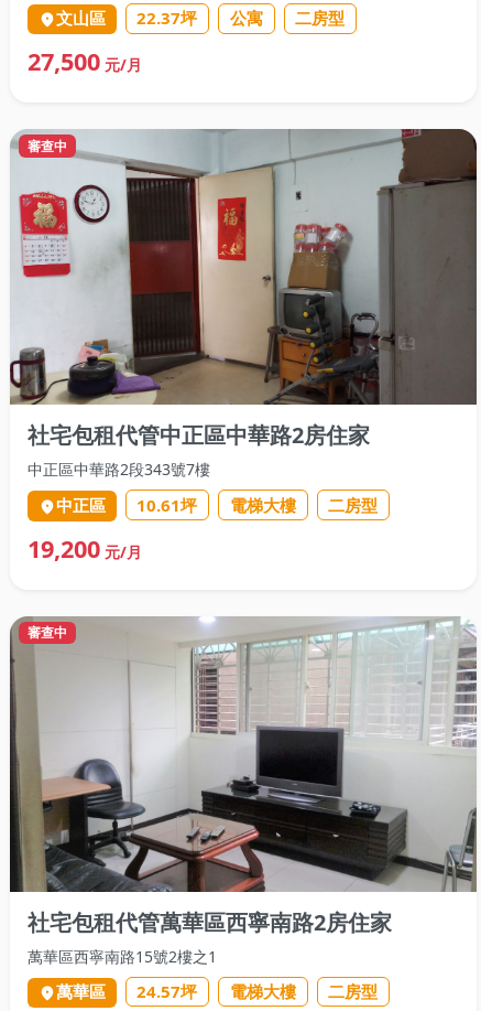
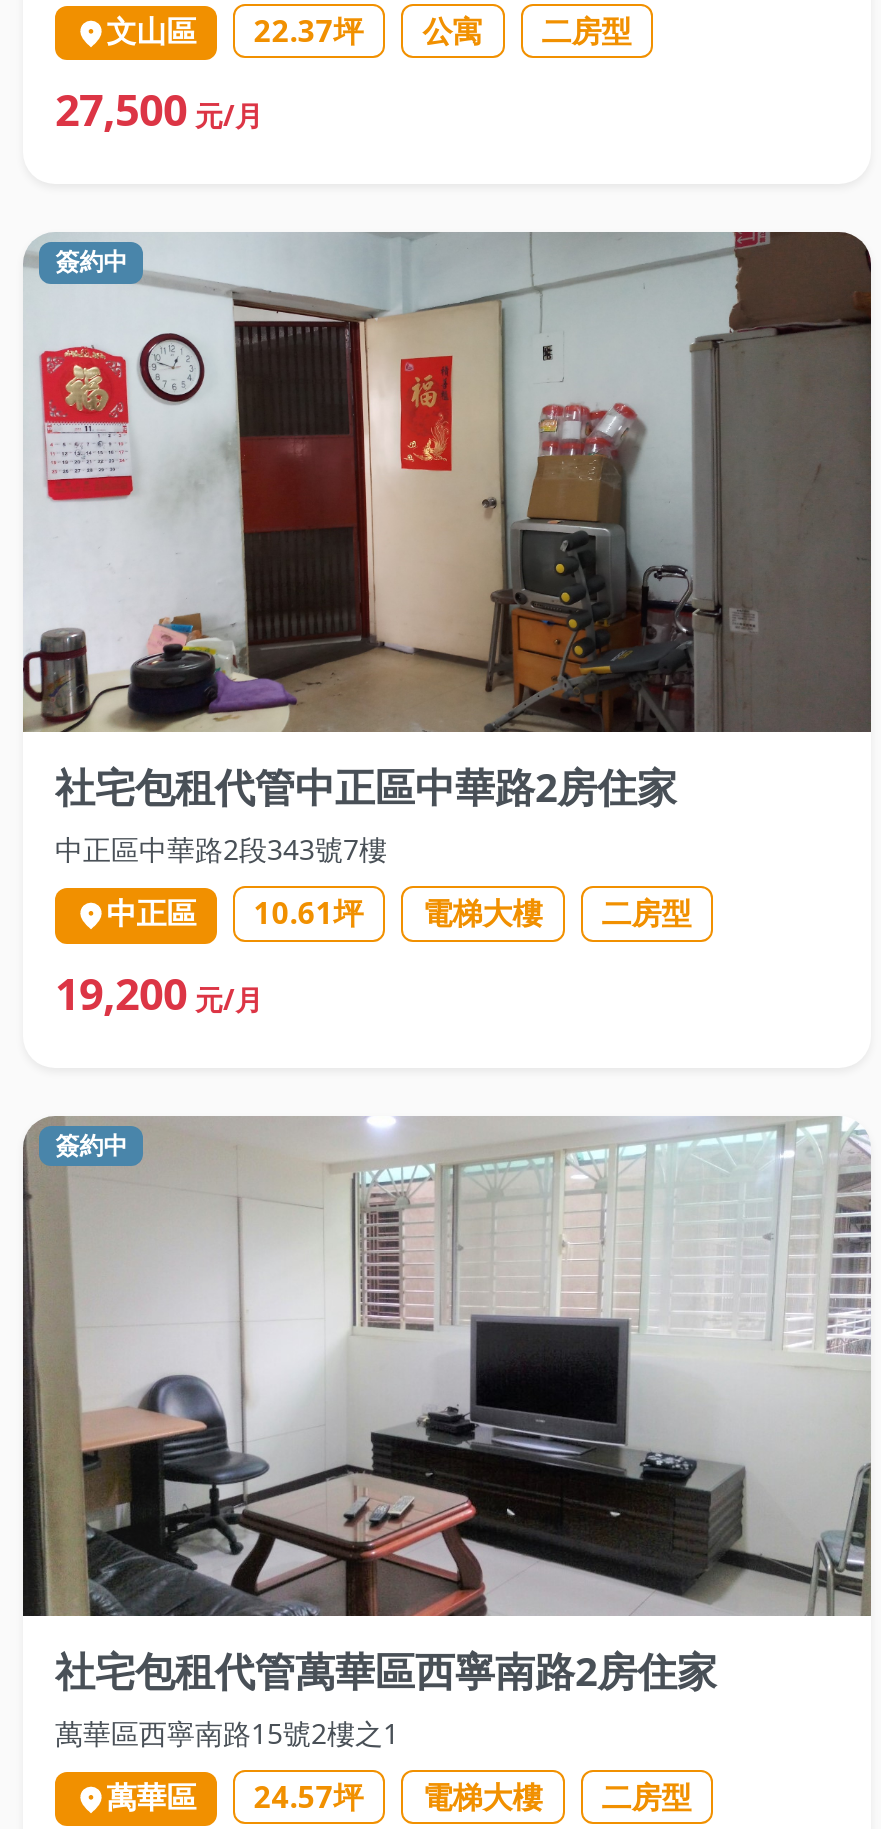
[28,136,67,155] 審查中 -> [56,245,128,279] 簽約中
[28,623,67,642] 審查中 -> [56,1128,128,1162] 簽約中

